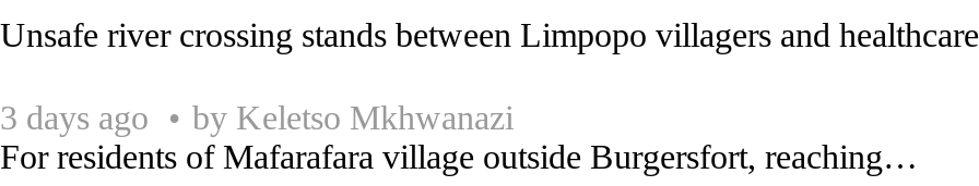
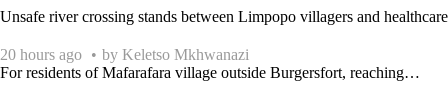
[0,100,514,137] 3 days ago by Keletso Mkhwanazi -> [0,46,249,63] 20 hours ago by Keletso Mkhwanazi

